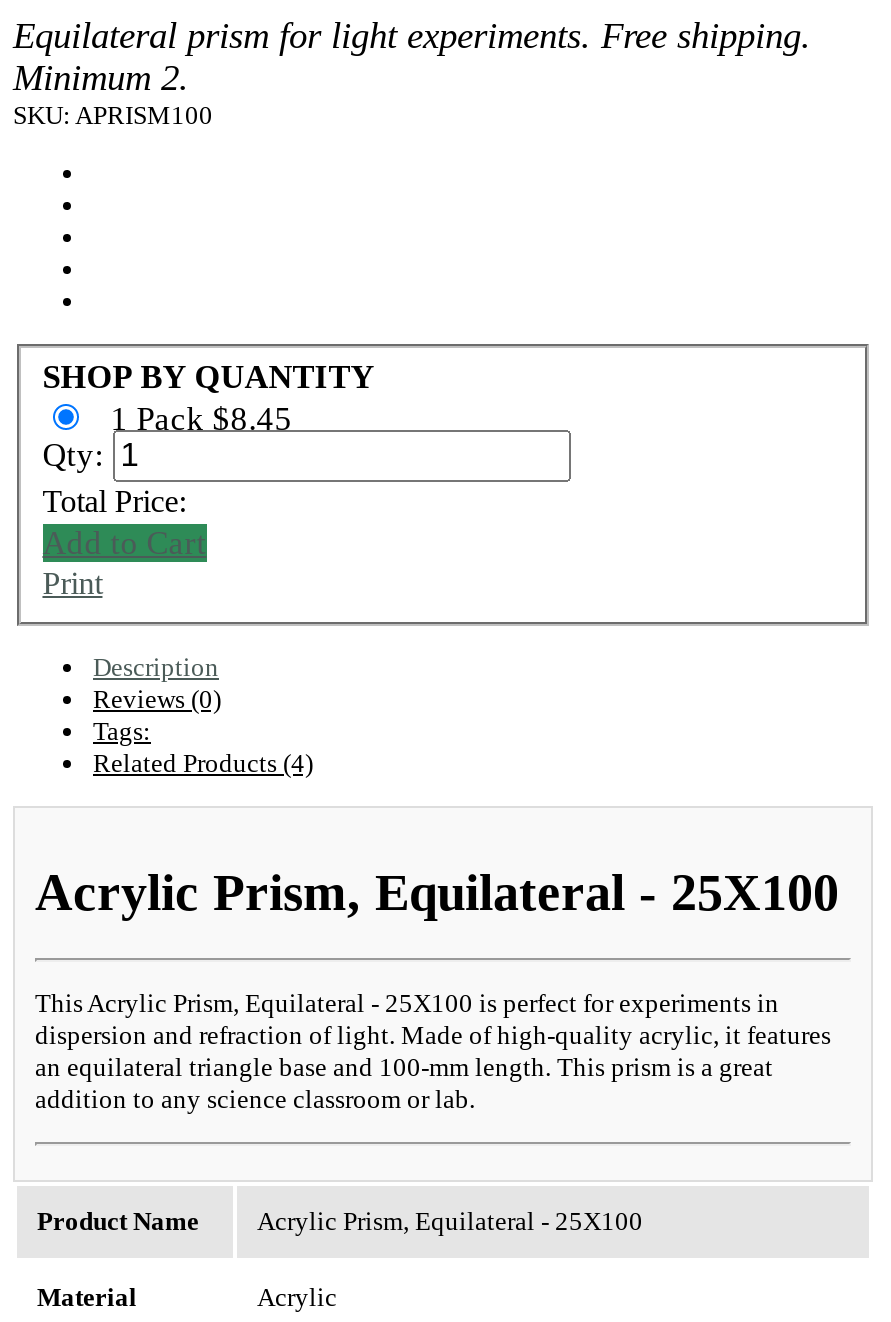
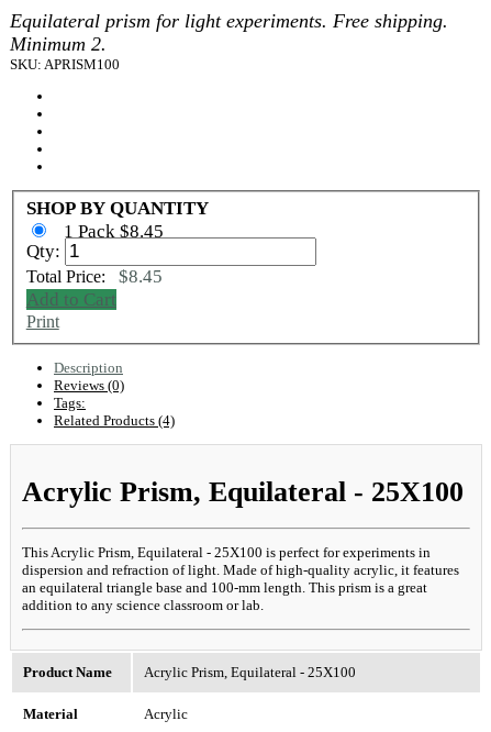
[42,485,210,519] Total Price: -> [26,266,162,287] Total Price:$8.45

